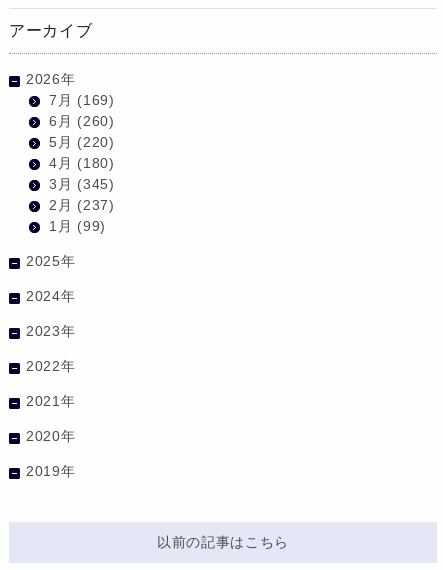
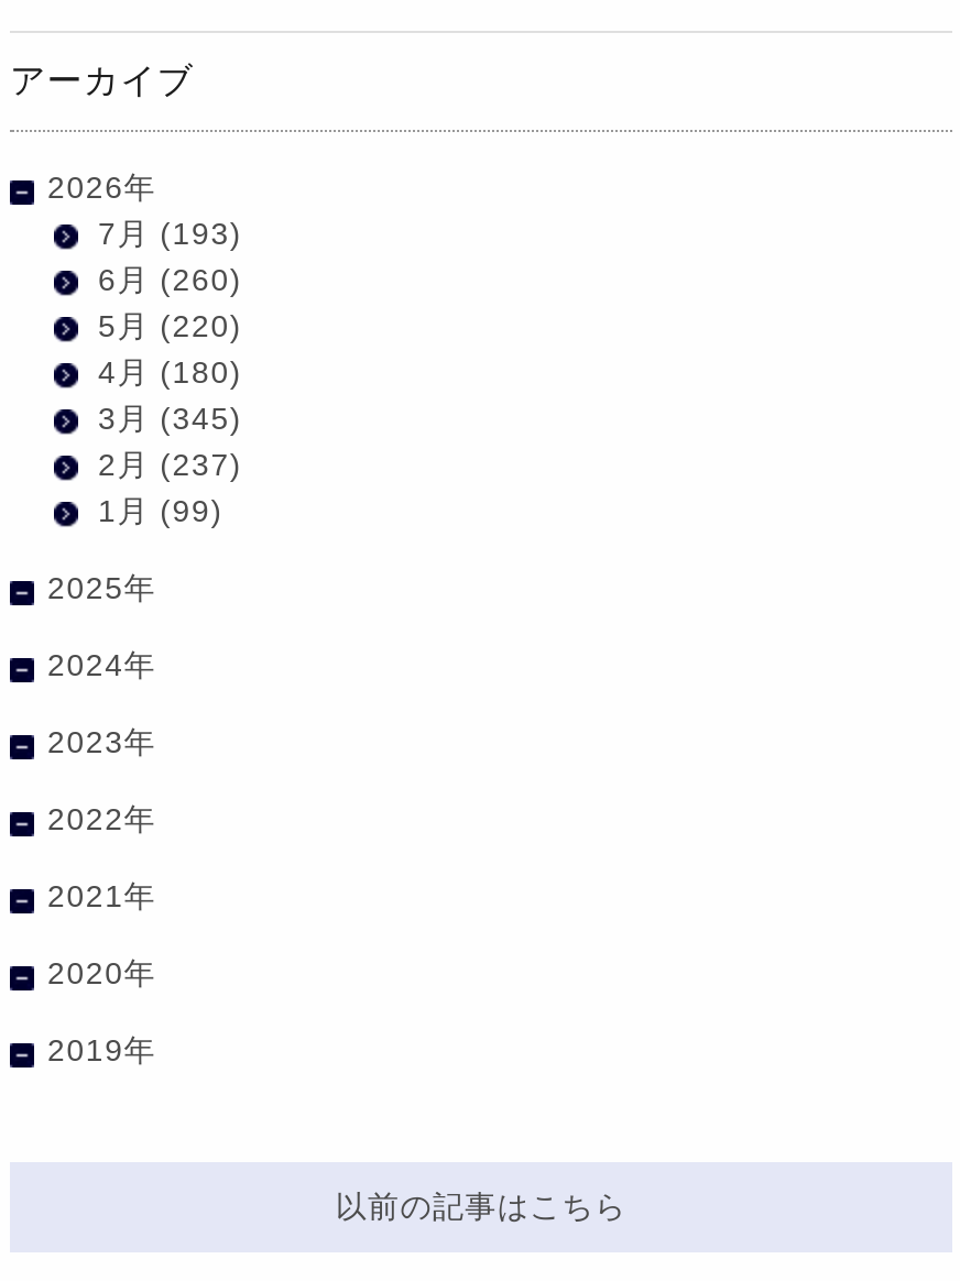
[49,92,115,108] 7月(169) -> [98,217,242,252] 7月(193)

